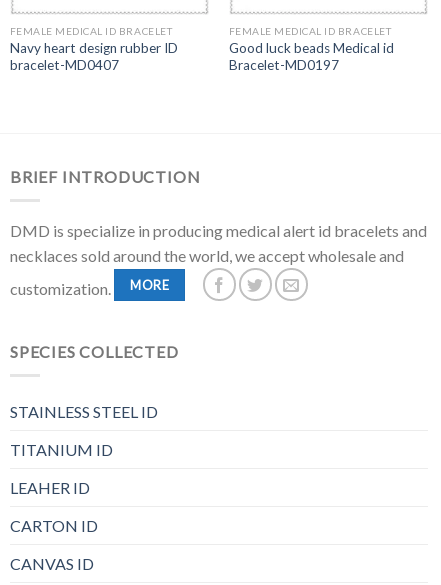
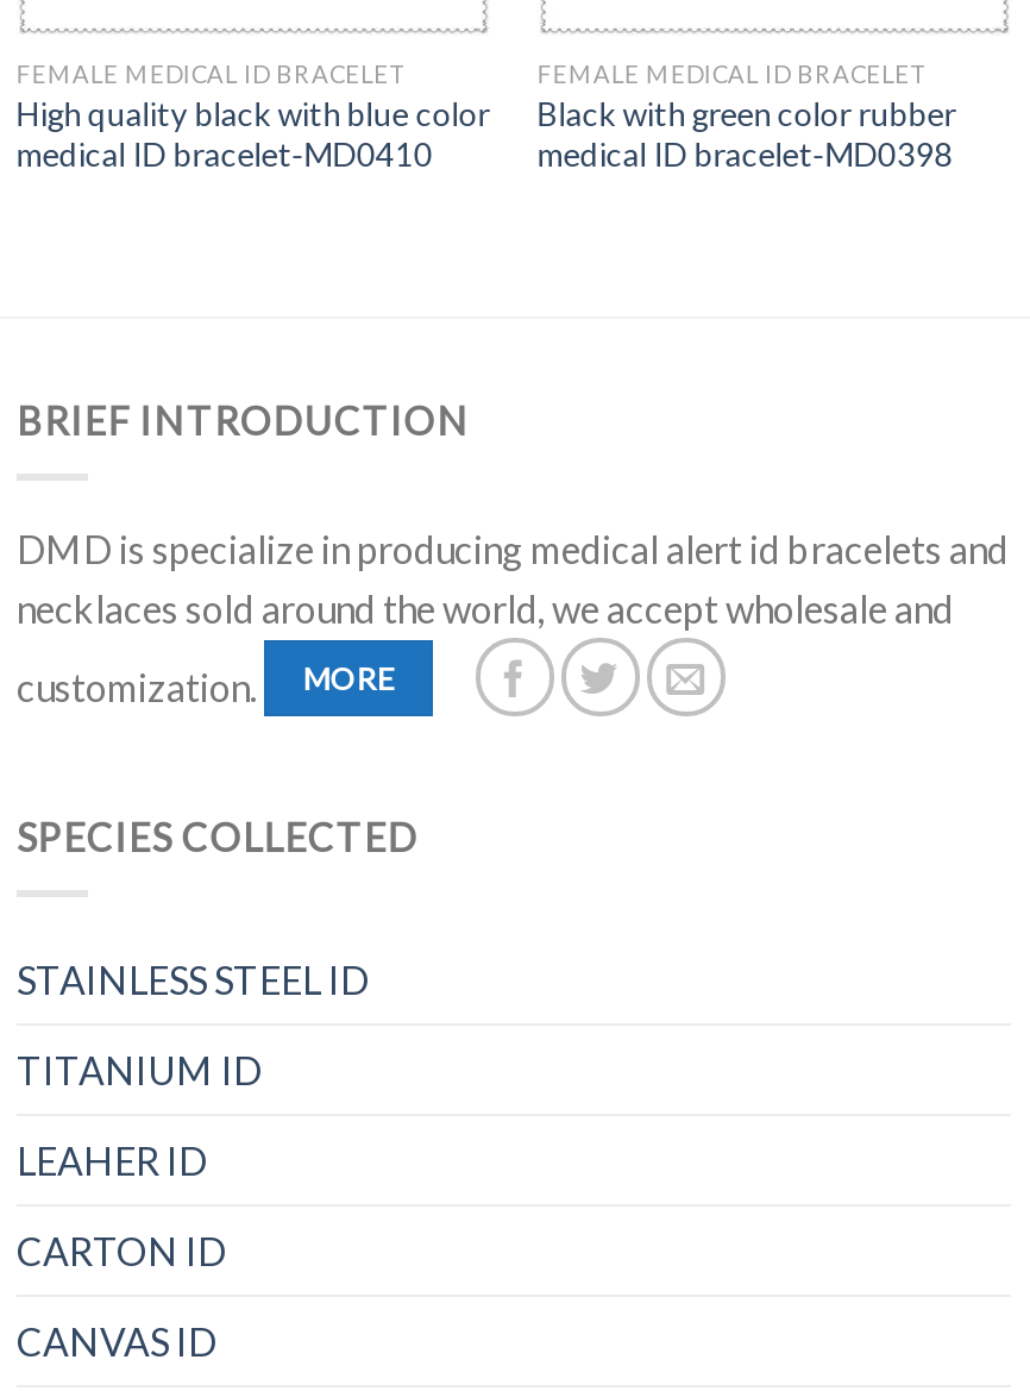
[10,40,178,73] Navy heart design rubber ID | bracelet-MD0407 -> [16,95,490,173] High quality black with blue color | medical ID bracelet-MD0410
[229,40,394,73] Good luck beads Medical id | Bracelet-MD0197 -> [537,95,956,173] Black with green color rubber | medical ID bracelet-MD0398

